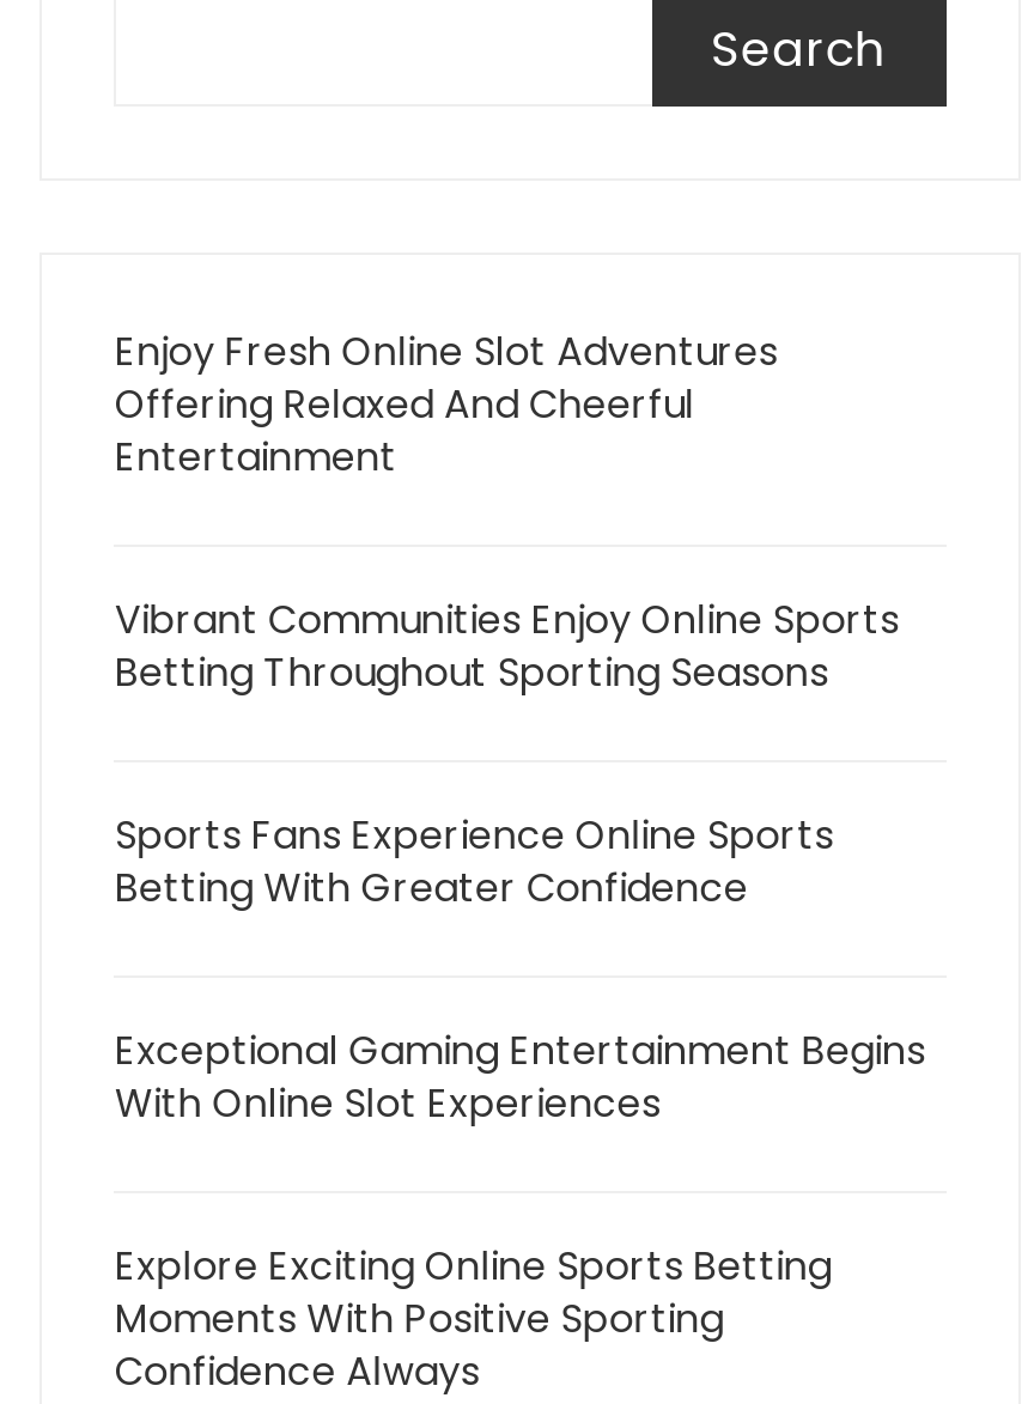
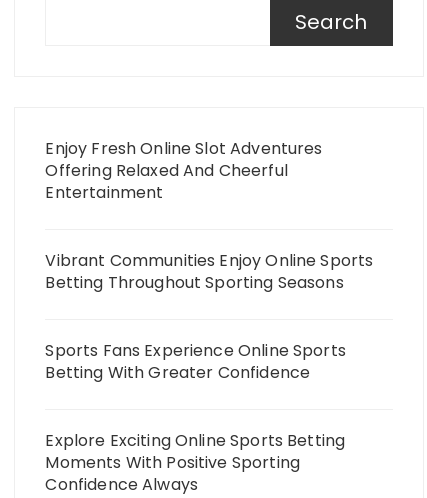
[115,1022,926,1130] Exceptional Gaming Entertainment Begins | With Online Slot Experiences -> none

